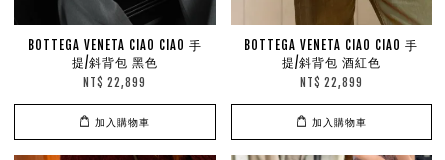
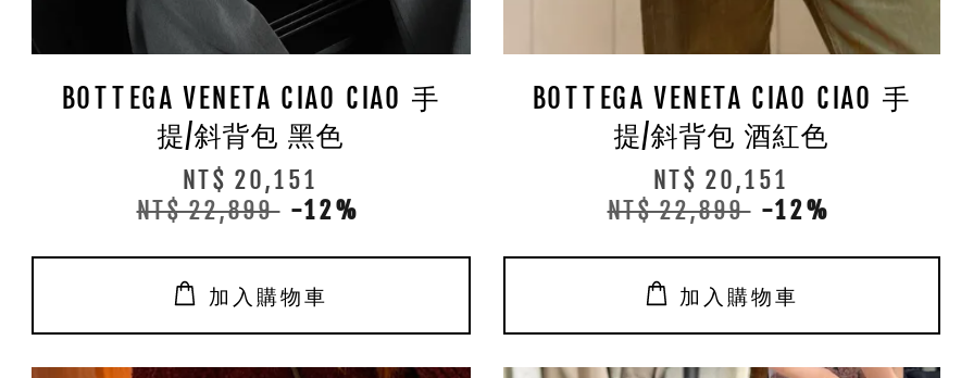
[83,76,146,90] NT$ 22,899 -> [136,165,358,226] NT$ 20,151 | NT$ 22,899 -12%
[300,76,363,90] NT$ 22,899 -> [607,165,829,226] NT$ 20,151 | NT$ 22,899 -12%

